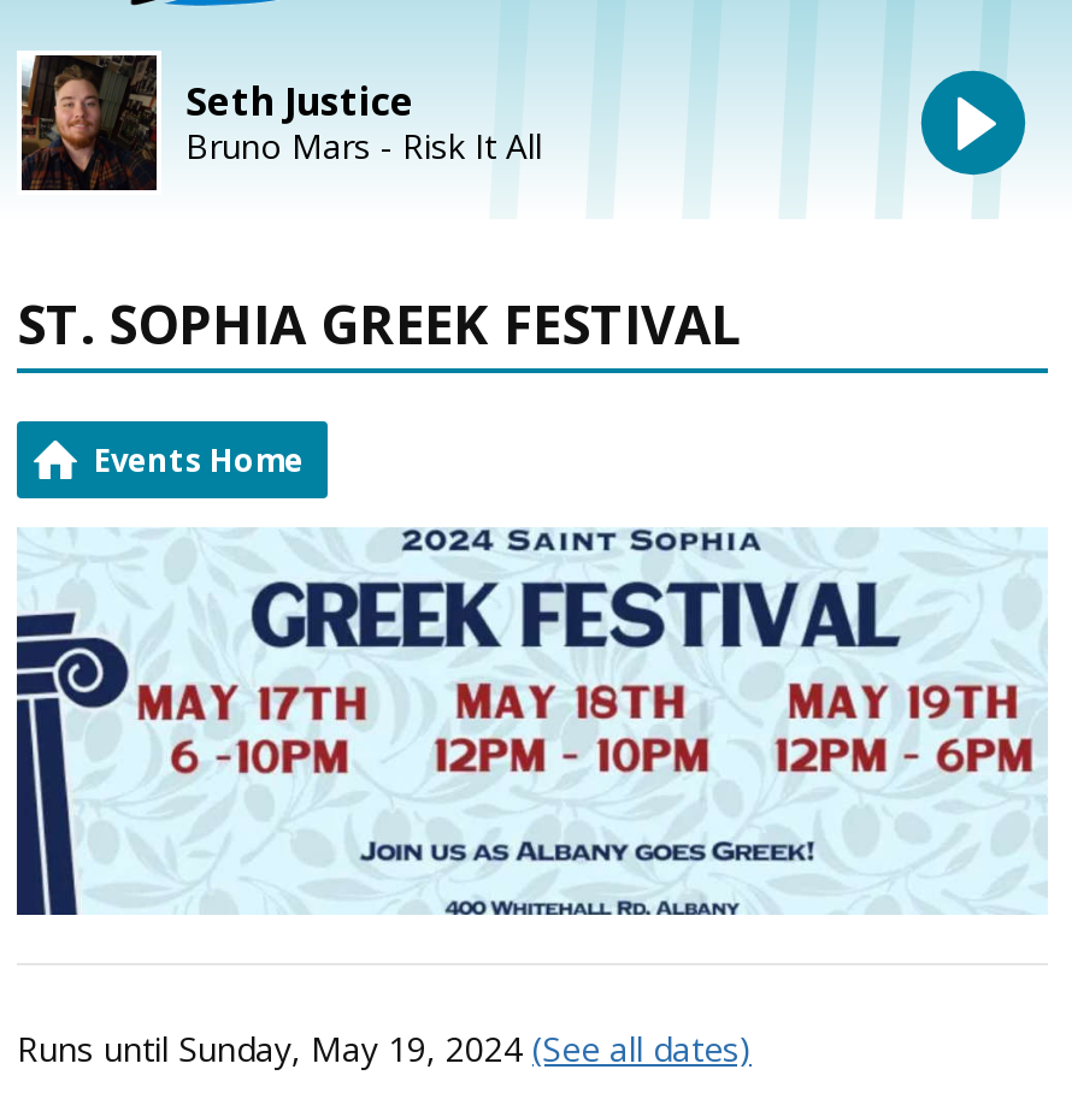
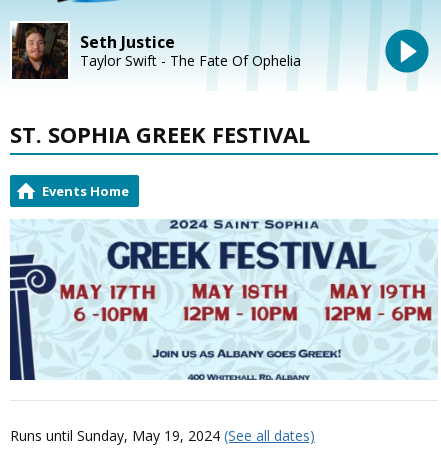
[185,122,542,168] Bruno Mars - Risk It All -> [80,51,301,70] Taylor Swift - The Fate Of Ophelia

